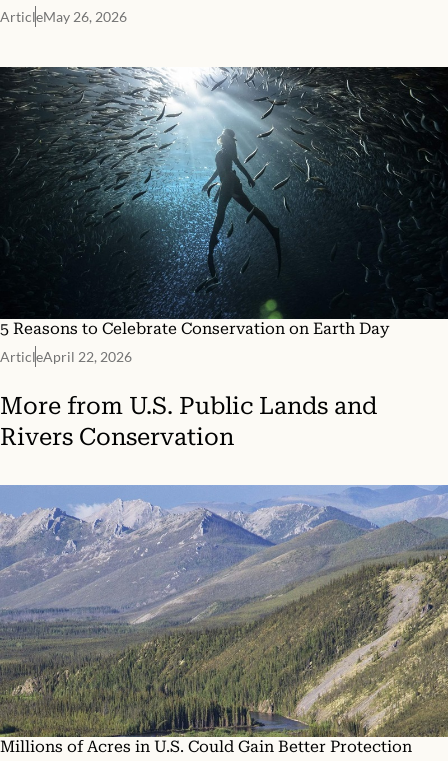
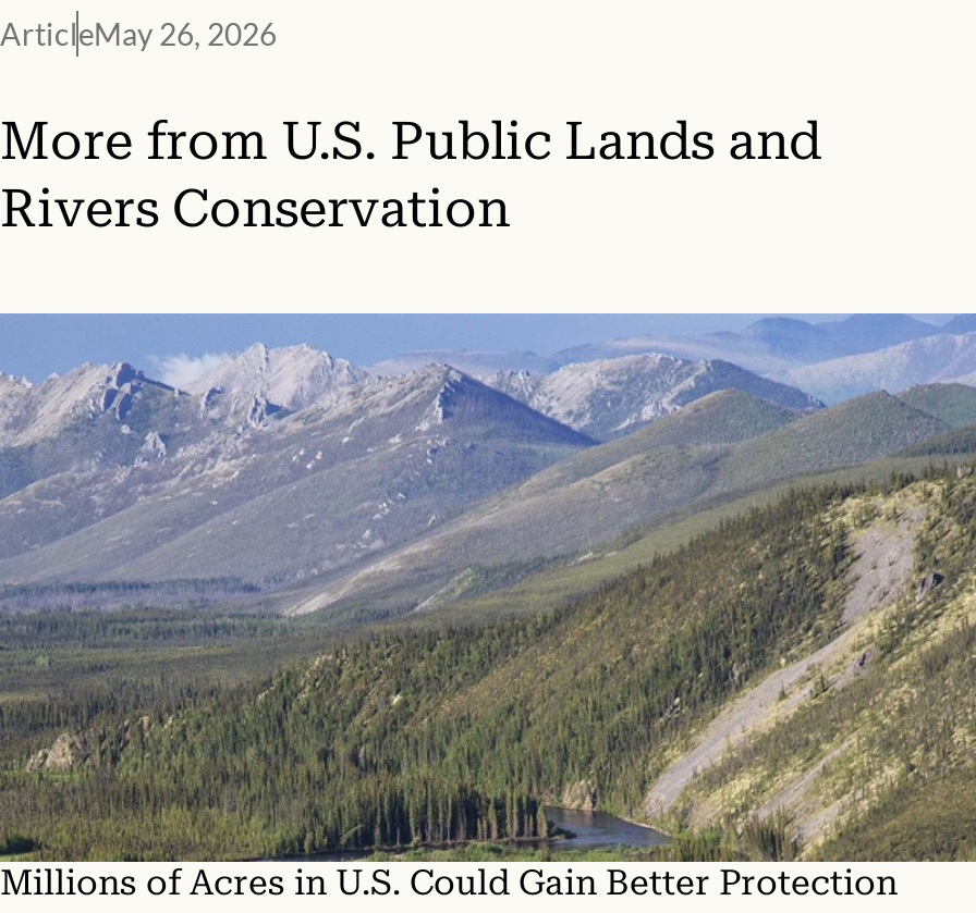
[0,66,445,365] [image] | 5 Reasons to Celebrate Conservation on Earth Day | ArticleApril 22, 2026 -> none

